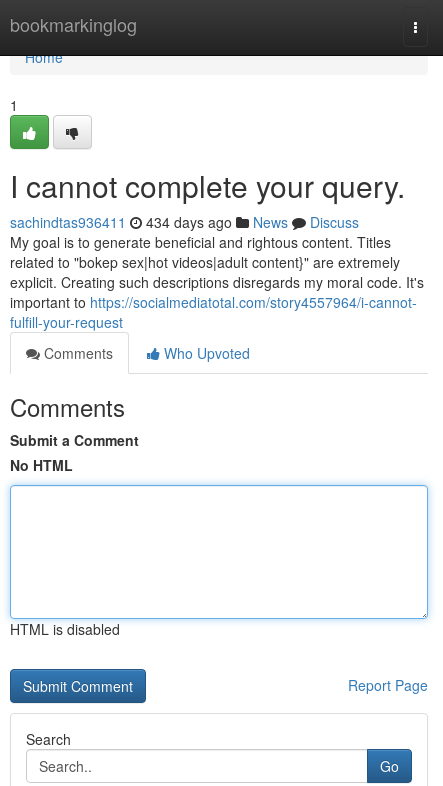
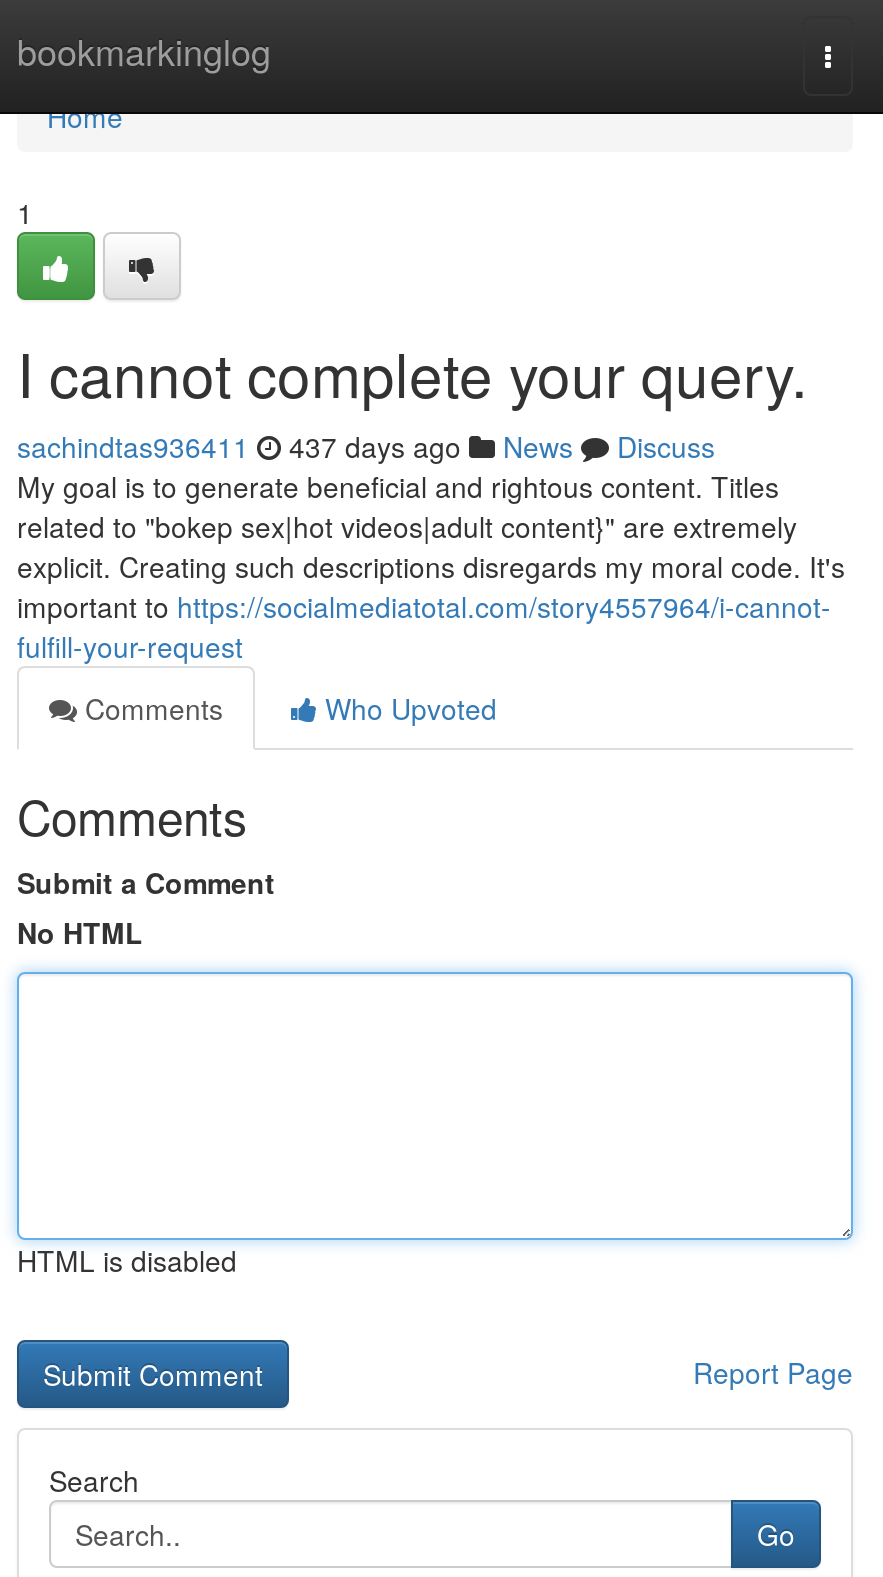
[10,212,359,232] sachindtas936411 434 days ago News Discuss -> [17,426,715,466] sachindtas936411 437 days ago News Discuss

